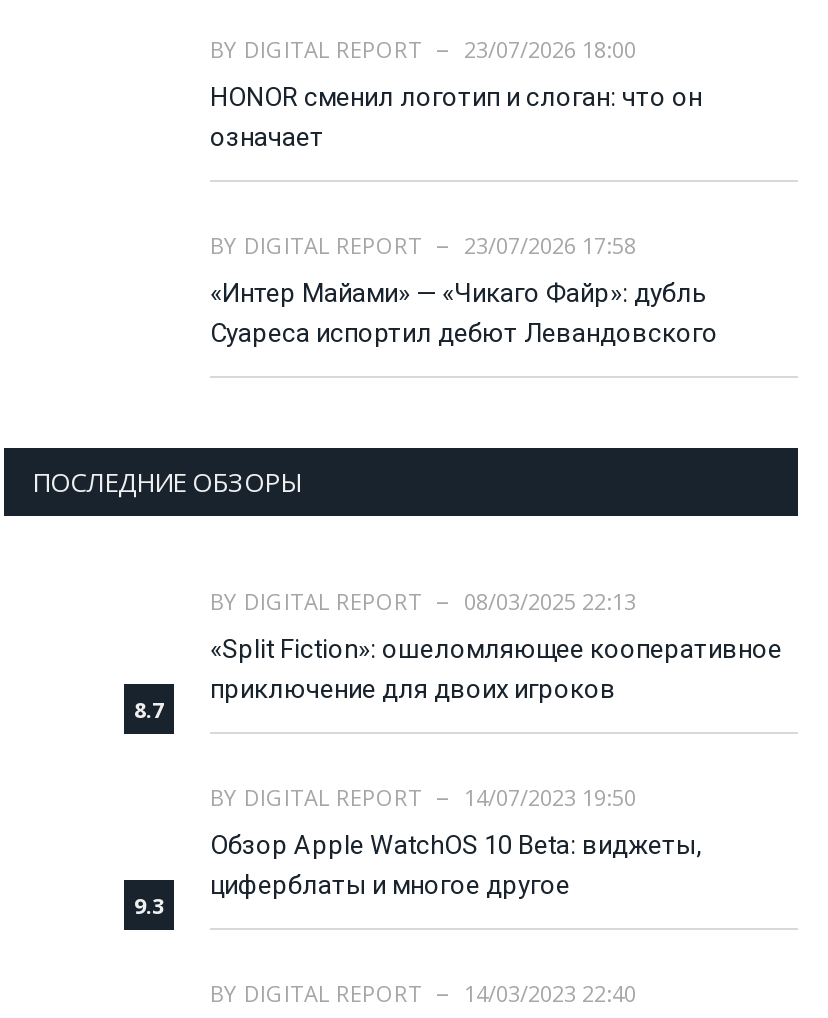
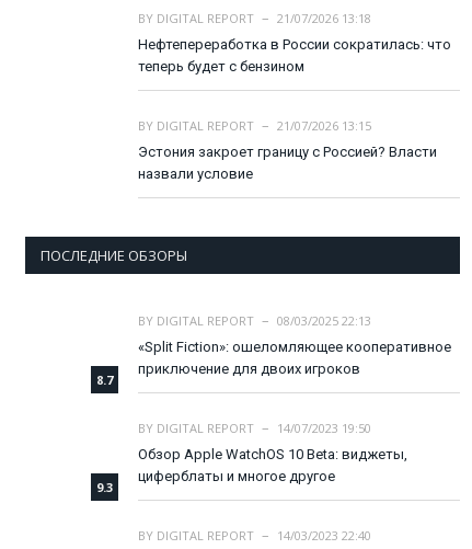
[210,33,636,63] BY DIGITAL REPORT 23/07/2026 18:00 -> [138,9,371,26] BY DIGITAL REPORT 21/07/2026 13:18
[210,81,702,151] HONOR сменил логотип и слоган: что он | означает -> [138,36,451,74] Нефтепереработка в России сократилась: что | теперь будет с бензином
[210,229,636,259] BY DIGITAL REPORT 23/07/2026 17:58 -> [138,117,371,133] BY DIGITAL REPORT 21/07/2026 13:15
[210,277,718,347] «Интер Майами» — «Чикаго Файр»: дубль | Суареса испортил дебют Левандовского -> [138,143,437,182] Эстония закроет границу с Россией? Власти | назвали условие

